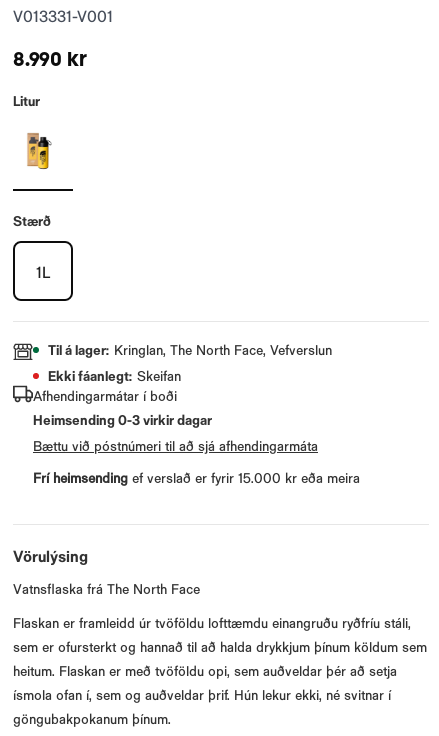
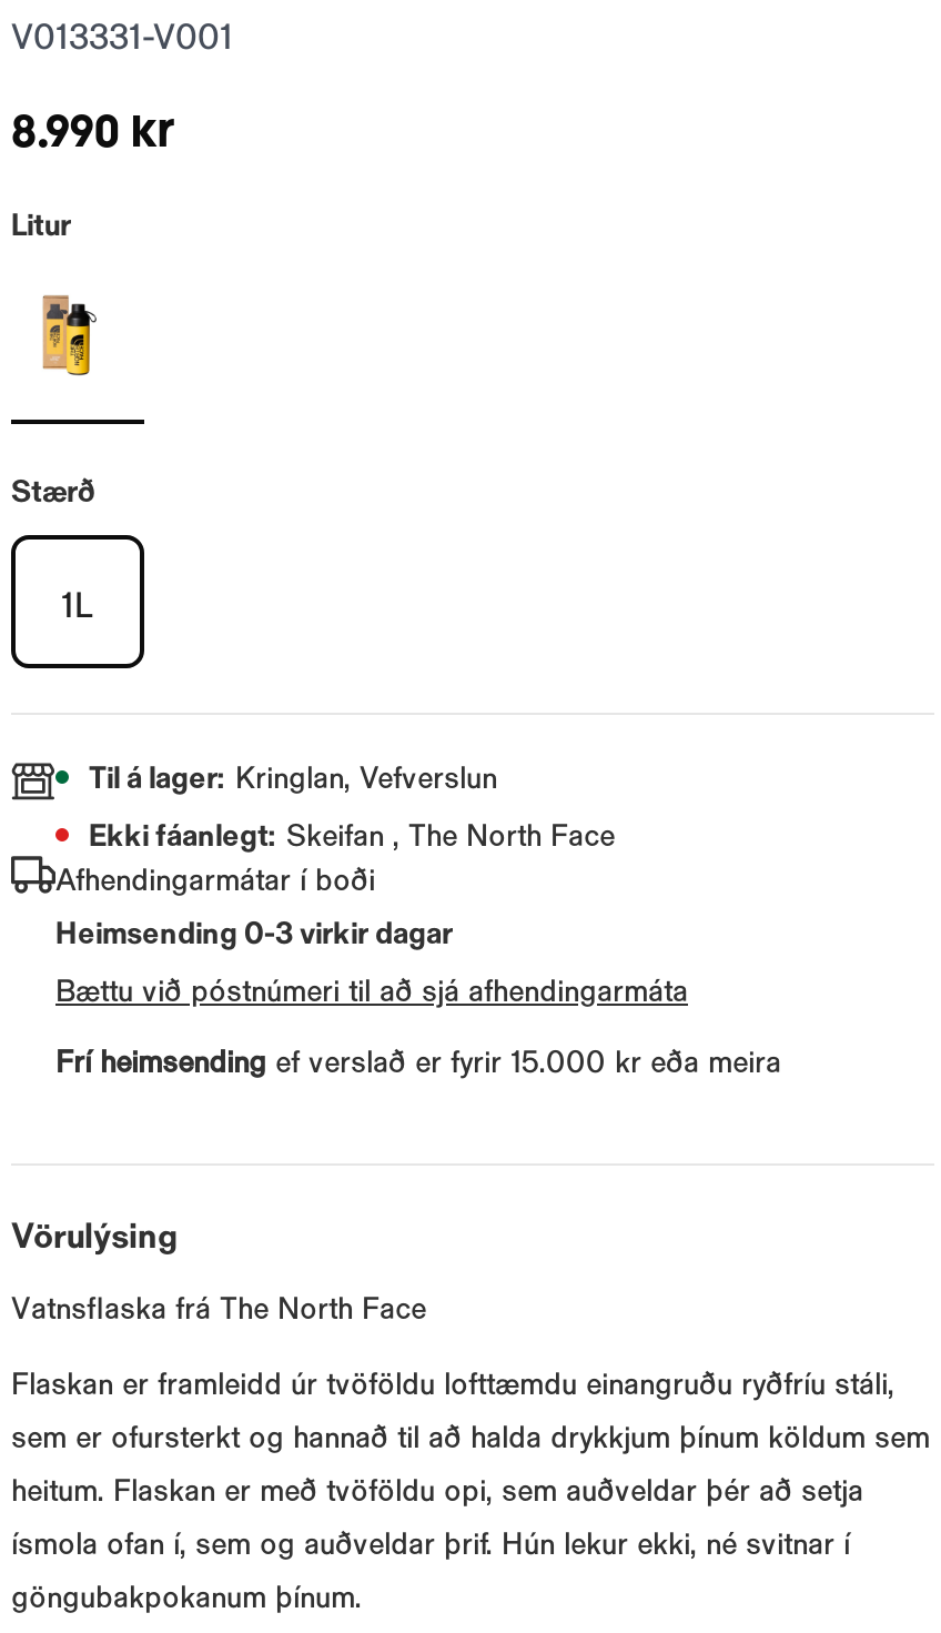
[48,341,332,358] Til á lager: Kringlan, The North Face, Vefverslun -> [89,757,497,795] Til á lager: Kringlan, Vefverslun
[48,367,181,384] Ekki fáanlegt: Skeifan -> [89,815,615,853] Ekki fáanlegt: Skeifan , The North Face

